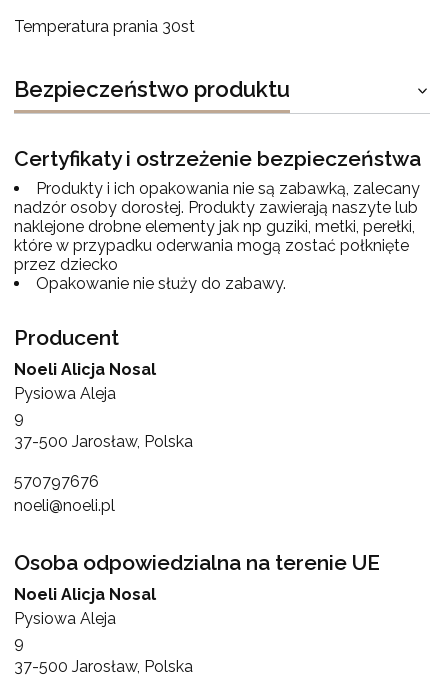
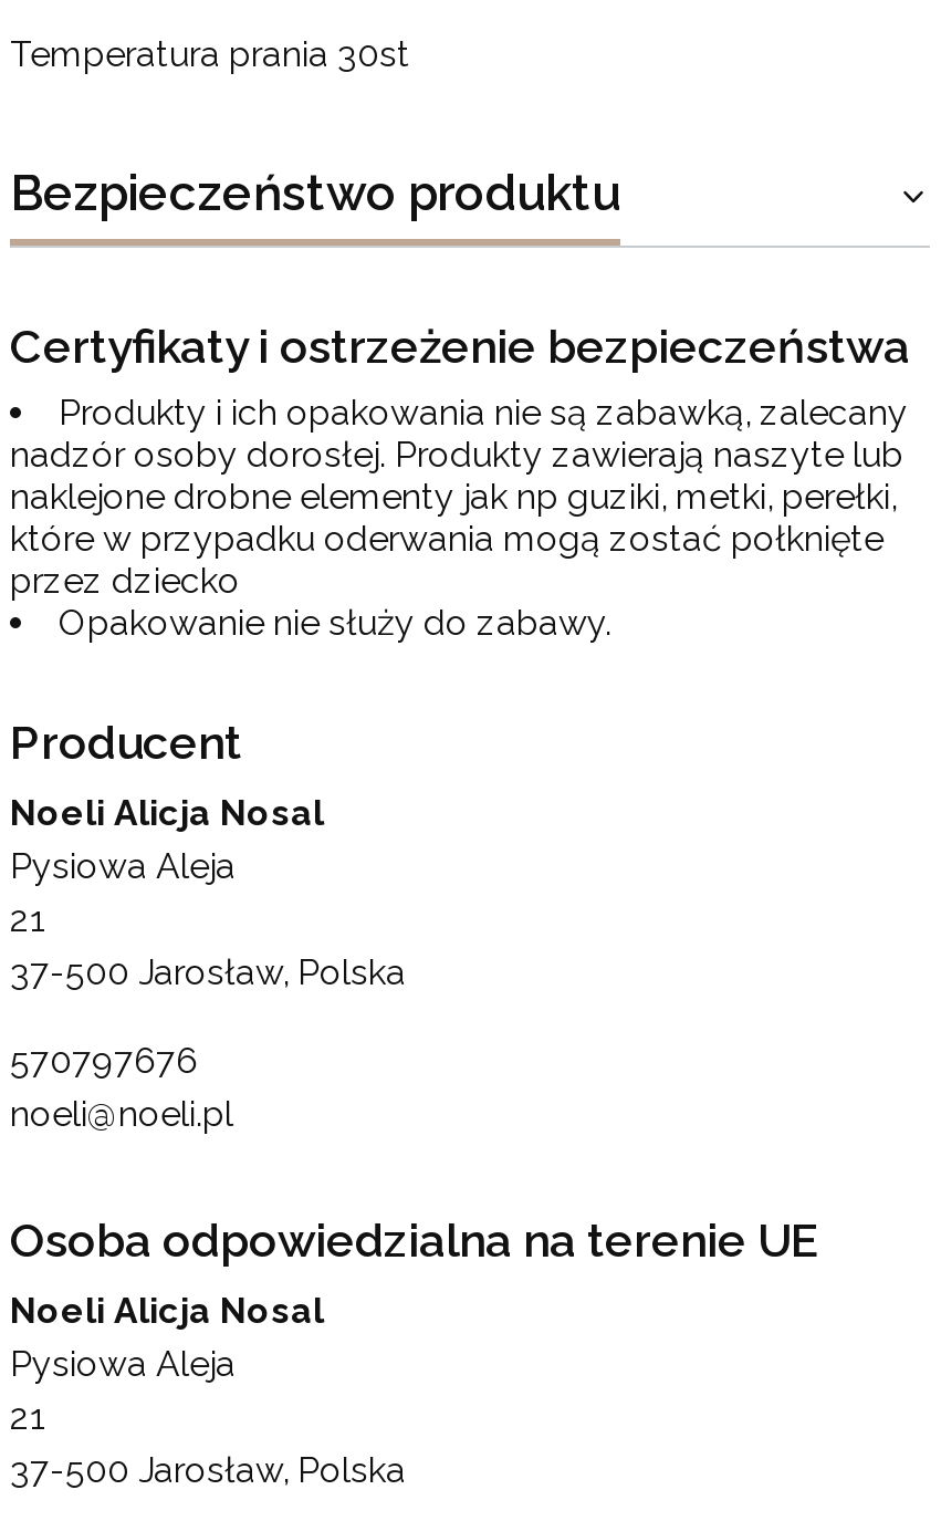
[14,408,24,427] 9 -> [10,899,45,941] 21
[14,633,24,652] 9 -> [10,1397,45,1439] 21

